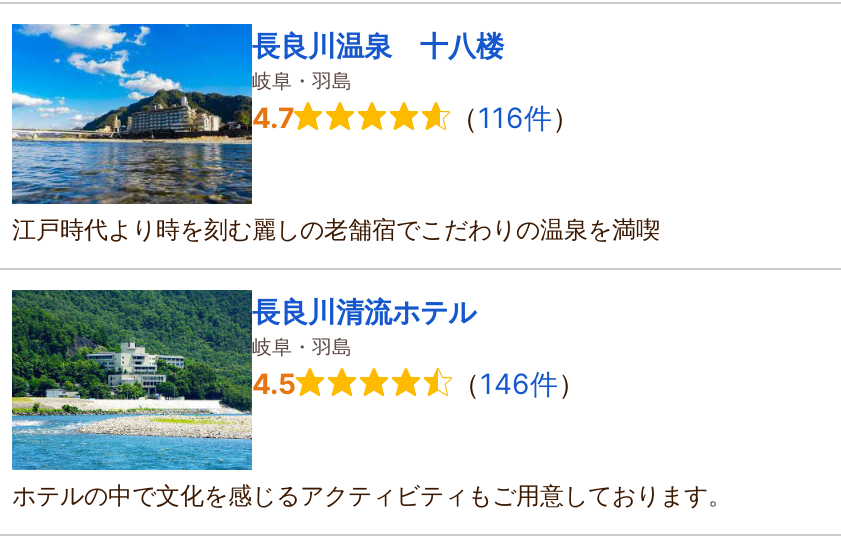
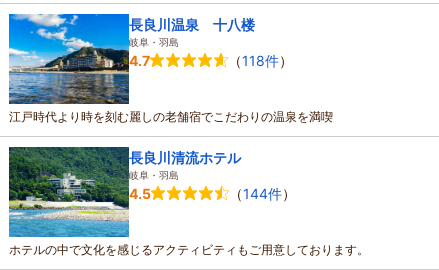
[450,99,580,133] （116件） -> [228,51,293,68] （118件）
[452,365,586,399] （146件） -> [229,184,296,201] （144件）

